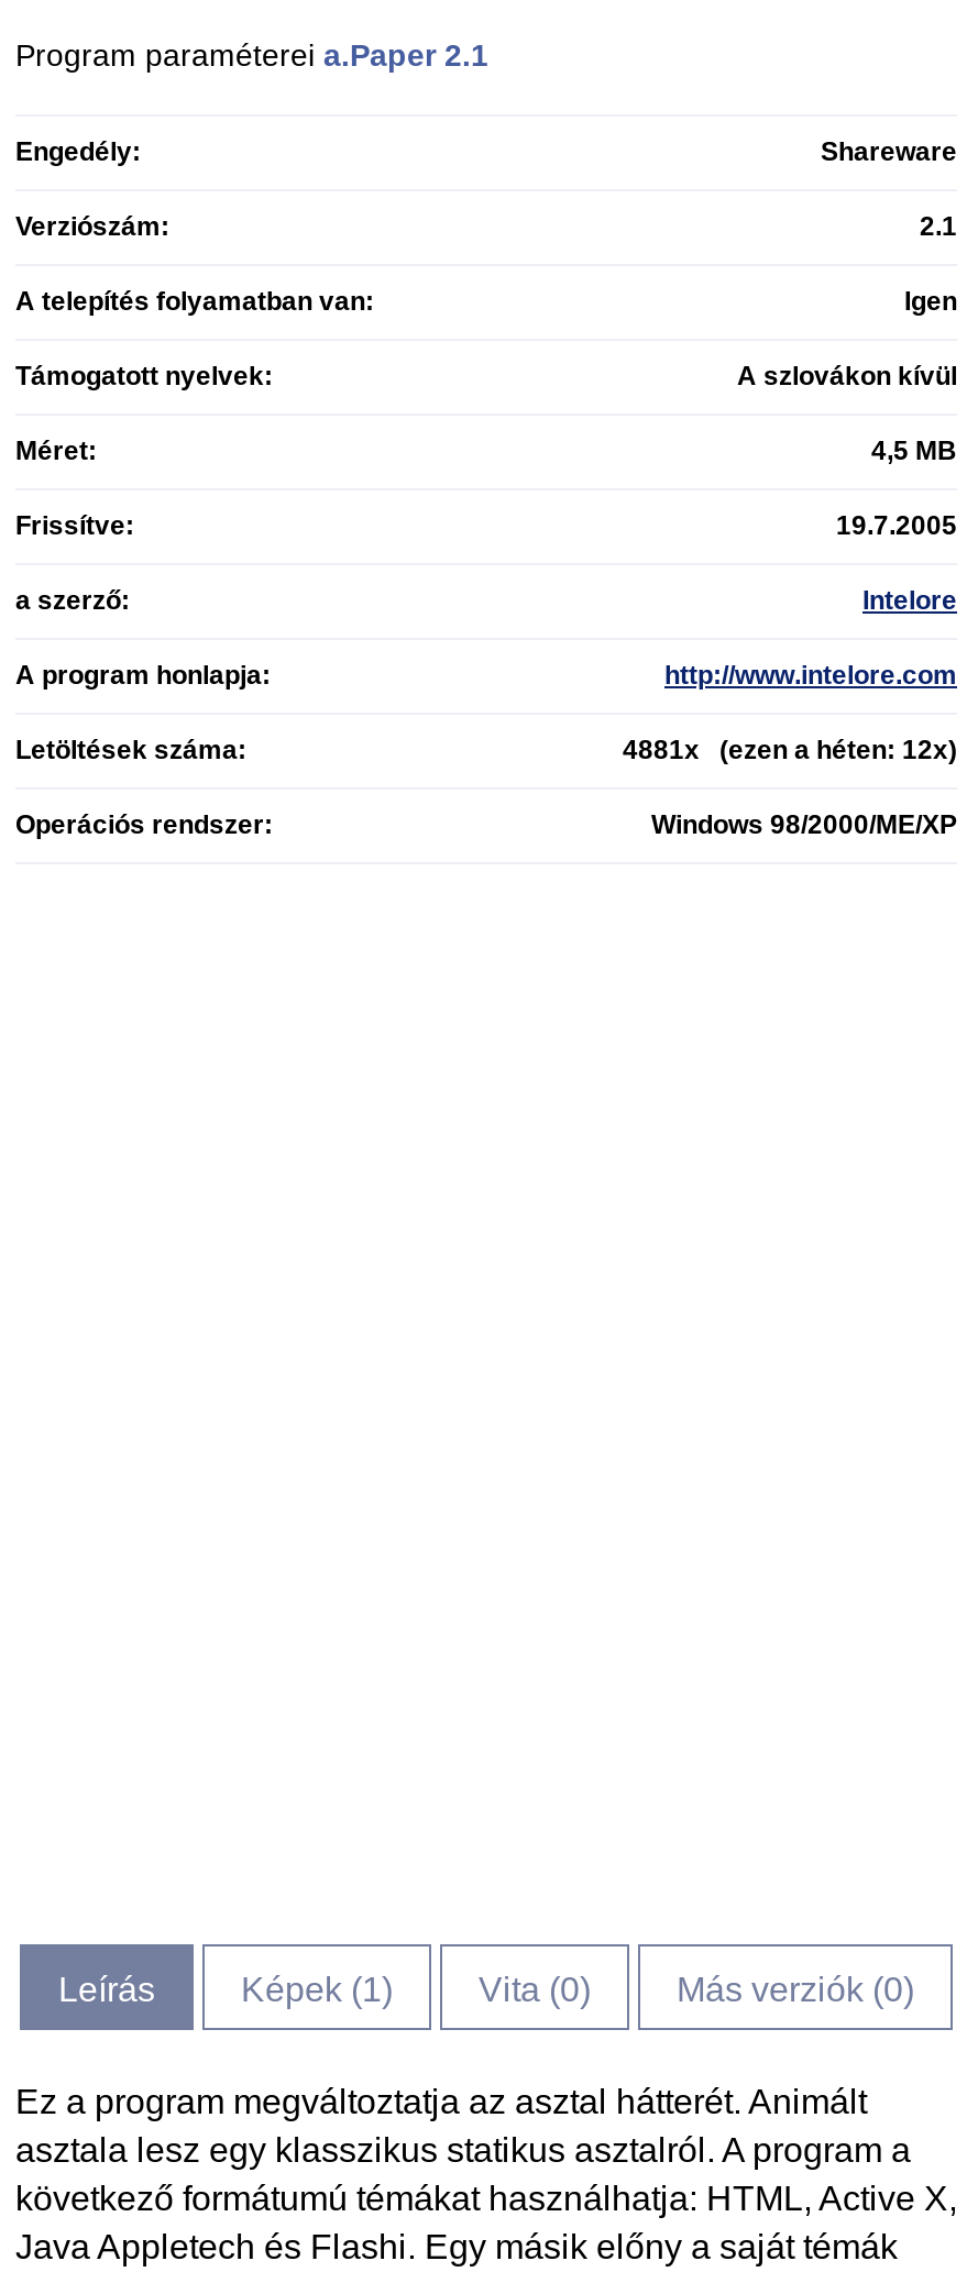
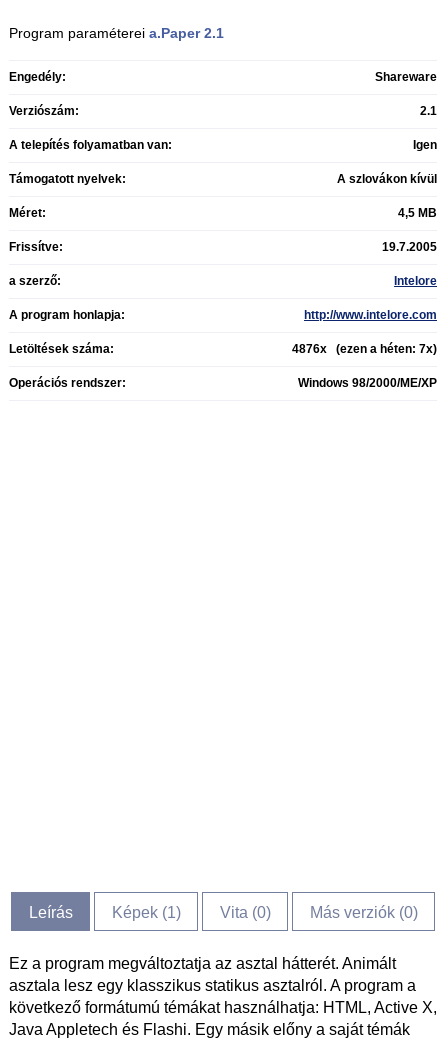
[623,735,957,765] 4881x (ezen a héten: 12x) -> [292,342,437,356] 4876x (ezen a héten: 7x)

